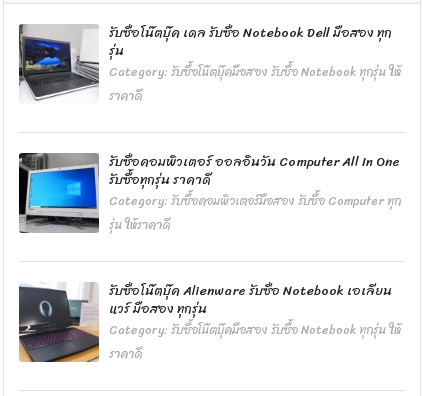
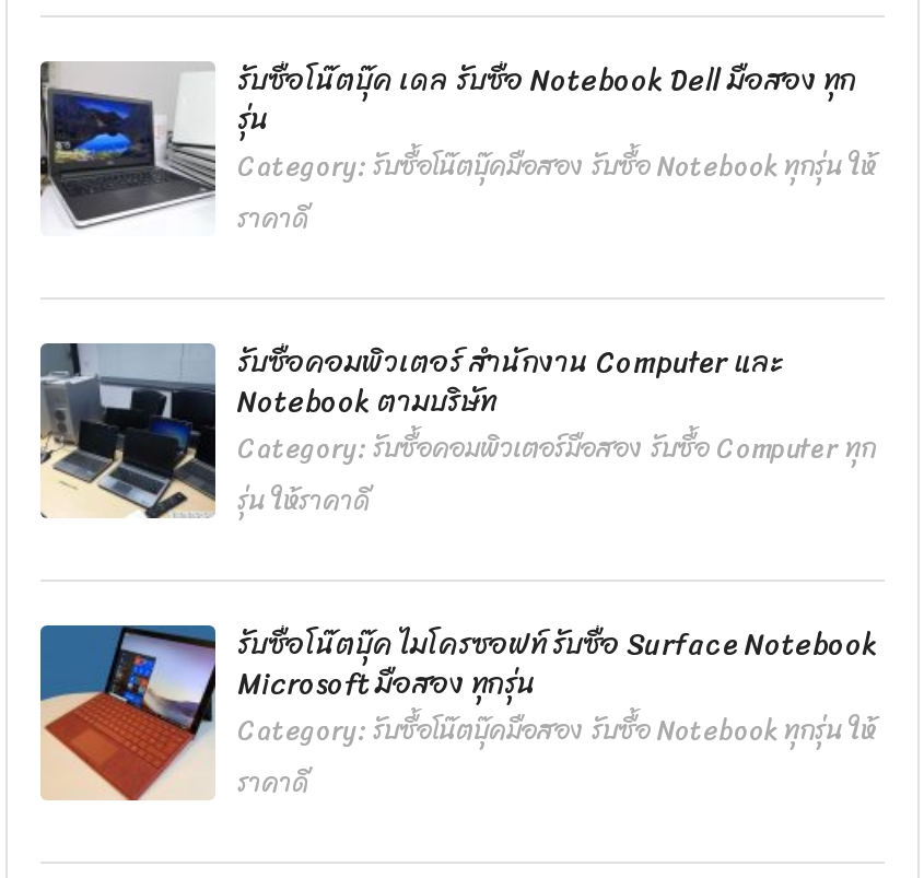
[18,150,400,234] [image] | รับซื้อคอมพิวเตอร์ ออลอินวัน Computer All In One | รับซื้อทุกรุ่น ราคาดี -> [38,337,782,518] [image] | รับซื้อคอมพิวเตอร์ สำนักงาน Computer และ | Notebook ตามบริษัท
[18,279,392,363] [image] | รับซื้อโน๊ตบุ๊ค Alienware รับซื้อ Notebook เอเลียน | แวร์ มือสอง ทุกรุ่น -> [40,619,878,800] [image] | รับซื้อโน๊ตบุ๊ค ไมโครซอฟท์ รับซื้อ Surface Notebook | Microsoft มือสอง ทุกรุ่น

